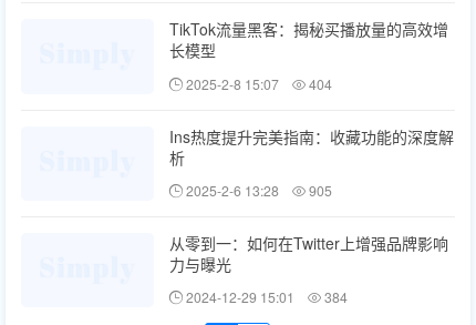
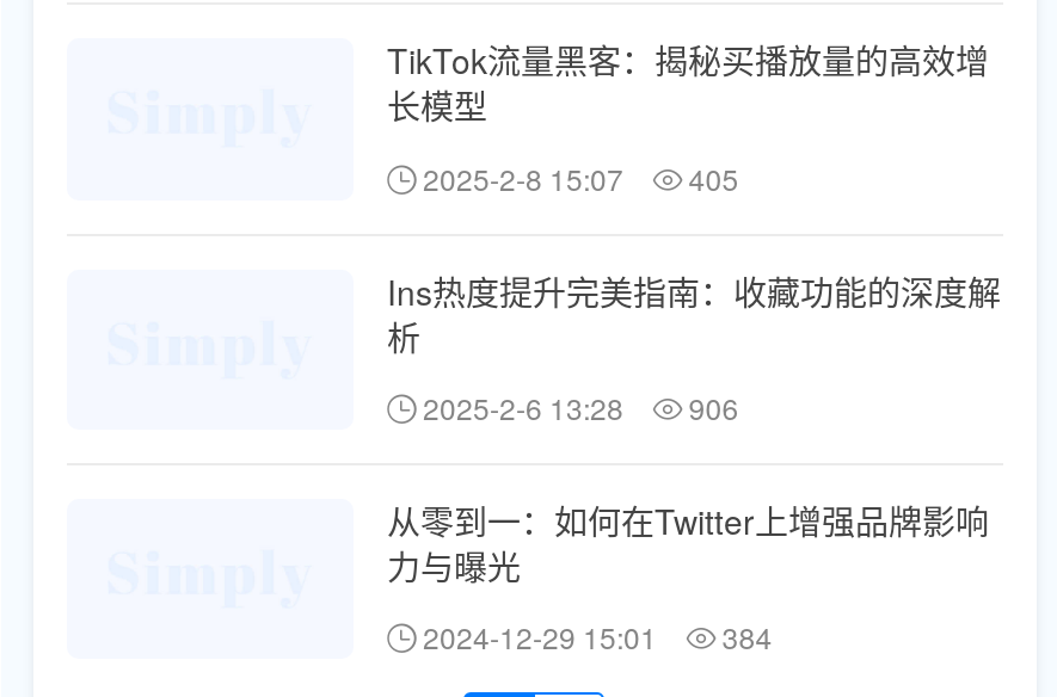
[186,74,332,93] 2025-2-8 15:07 404 -> [423,156,739,197] 2025-2-8 15:07 405
[186,180,332,199] 2025-2-6 13:28 905 -> [423,386,739,427] 2025-2-6 13:28 906

